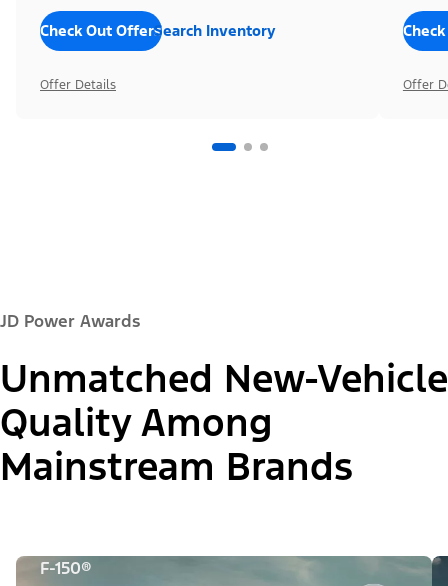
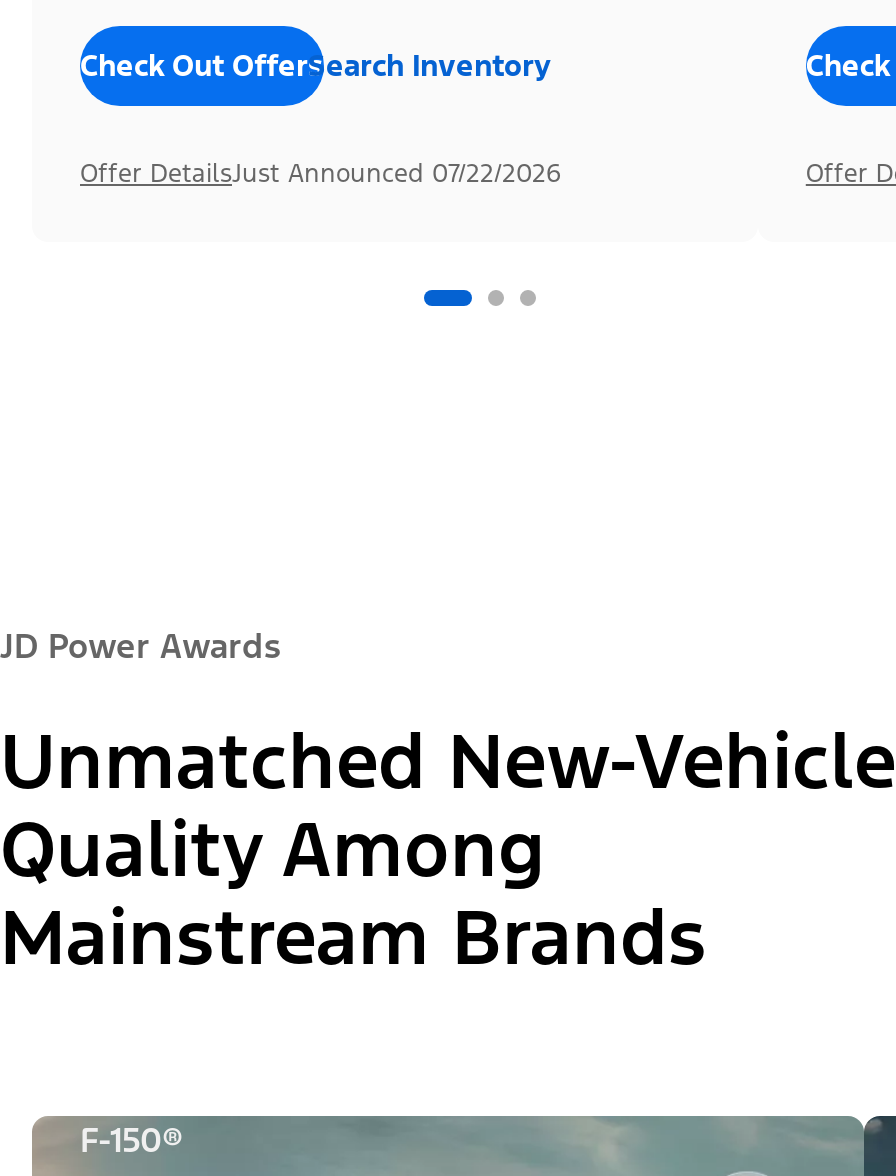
[40,77,116,93] Offer Details -> [80,159,562,191] Offer DetailsJust Announced 07/22/2026

